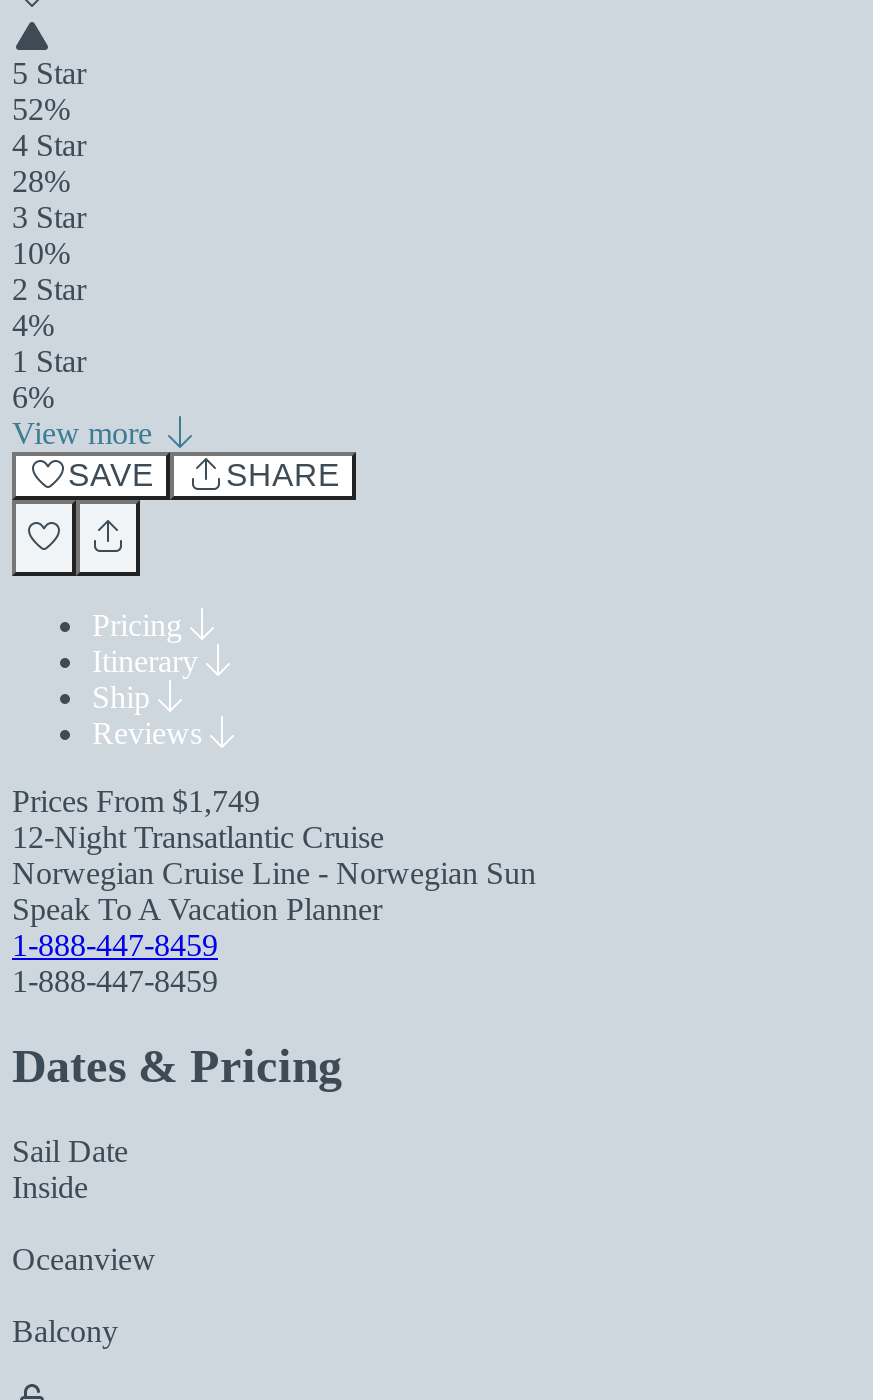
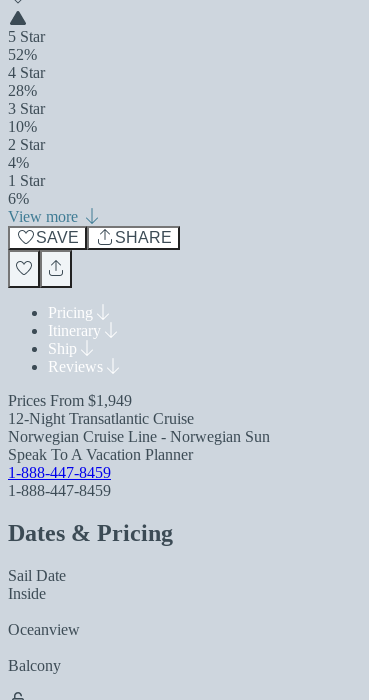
[12,784,260,818] Prices From $1,749 -> [8,392,132,409] Prices From $1,949

